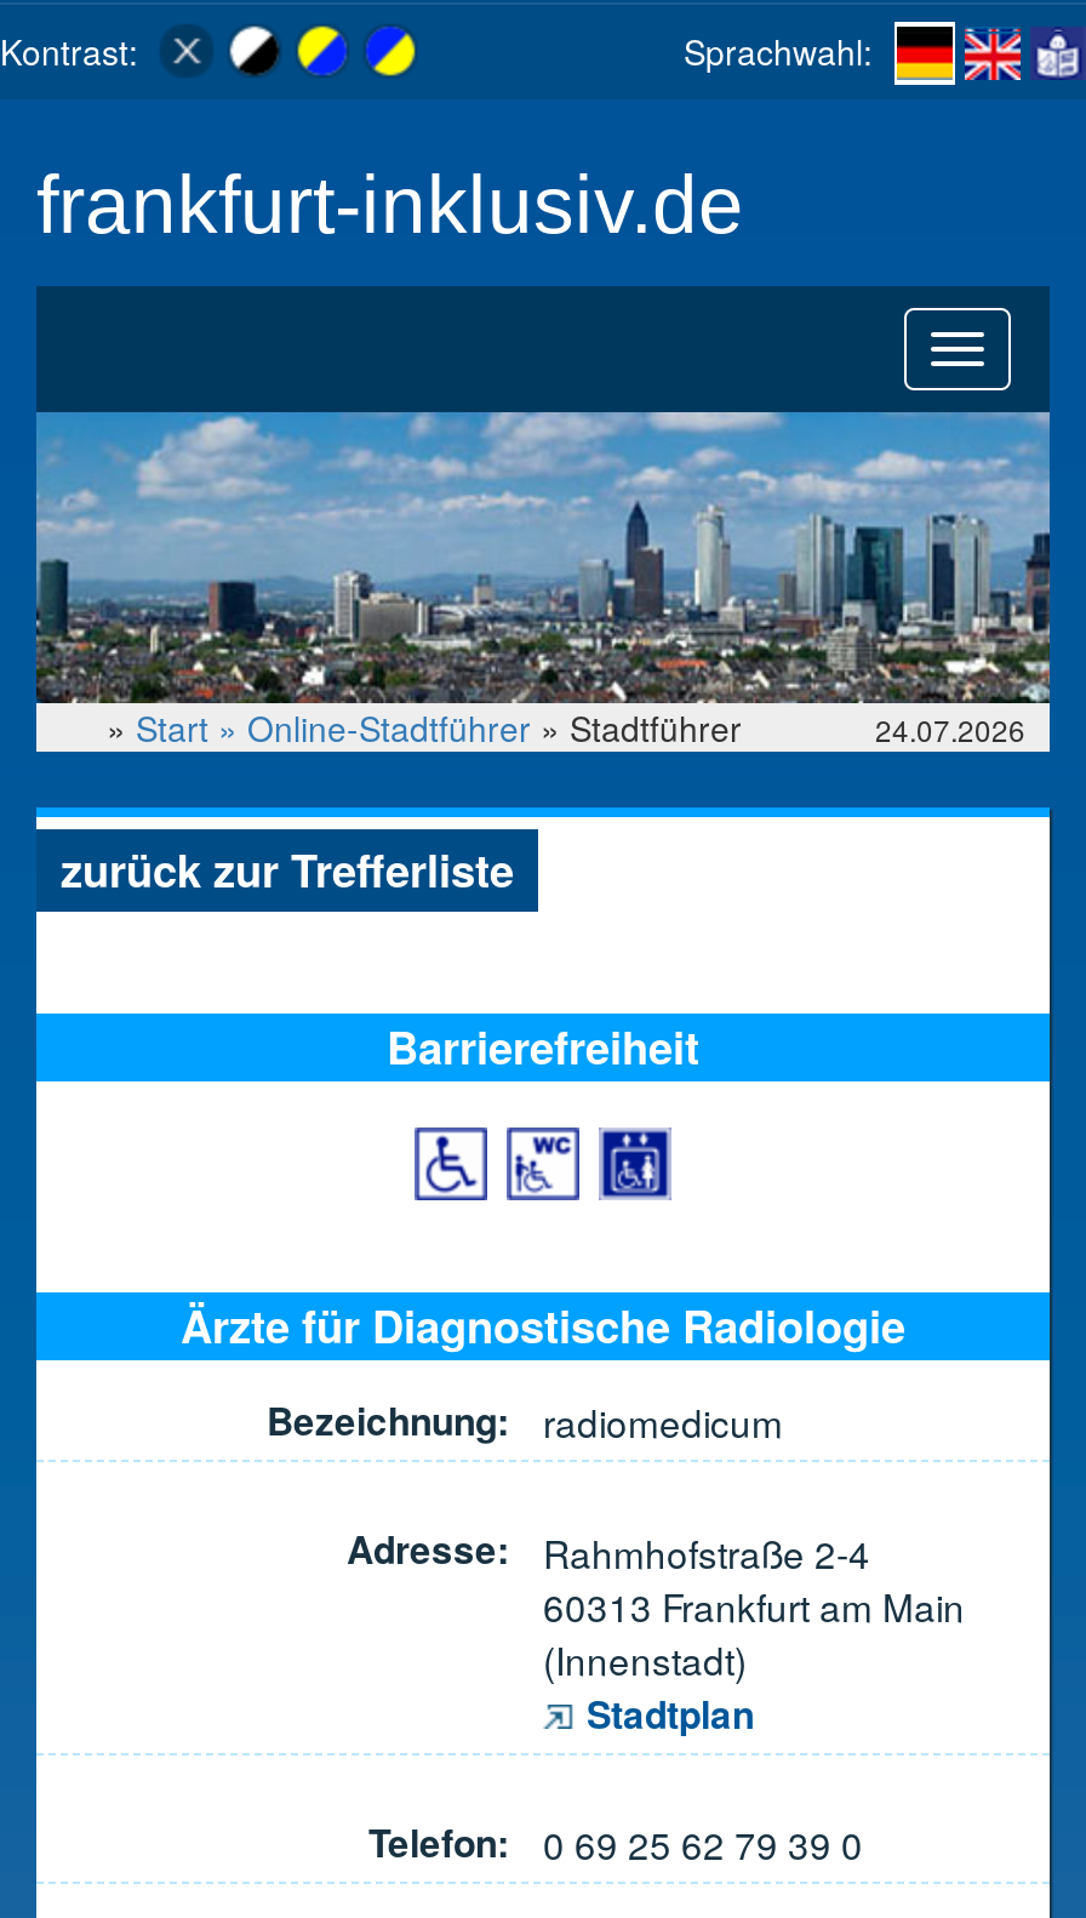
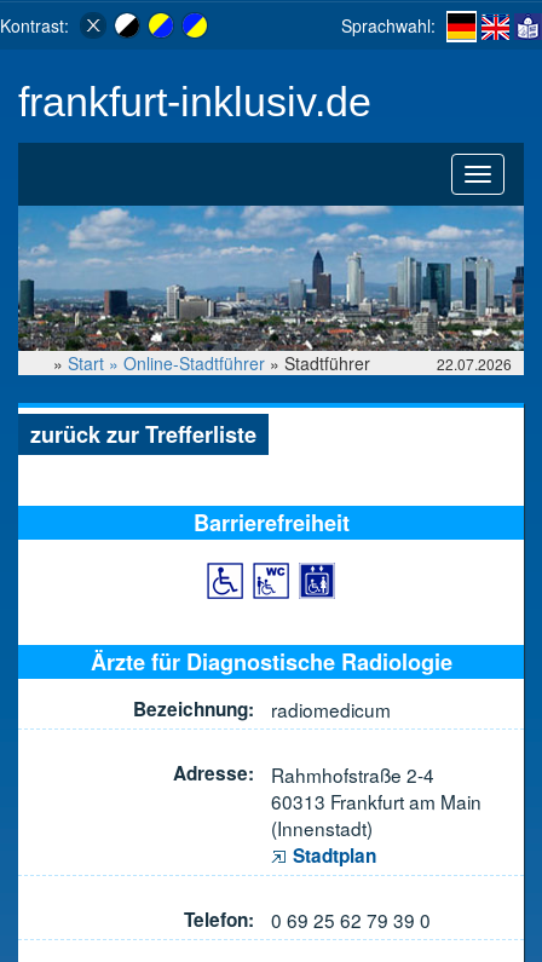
[875,708,1025,749] 24.07.2026 -> [437,353,512,374] 22.07.2026

